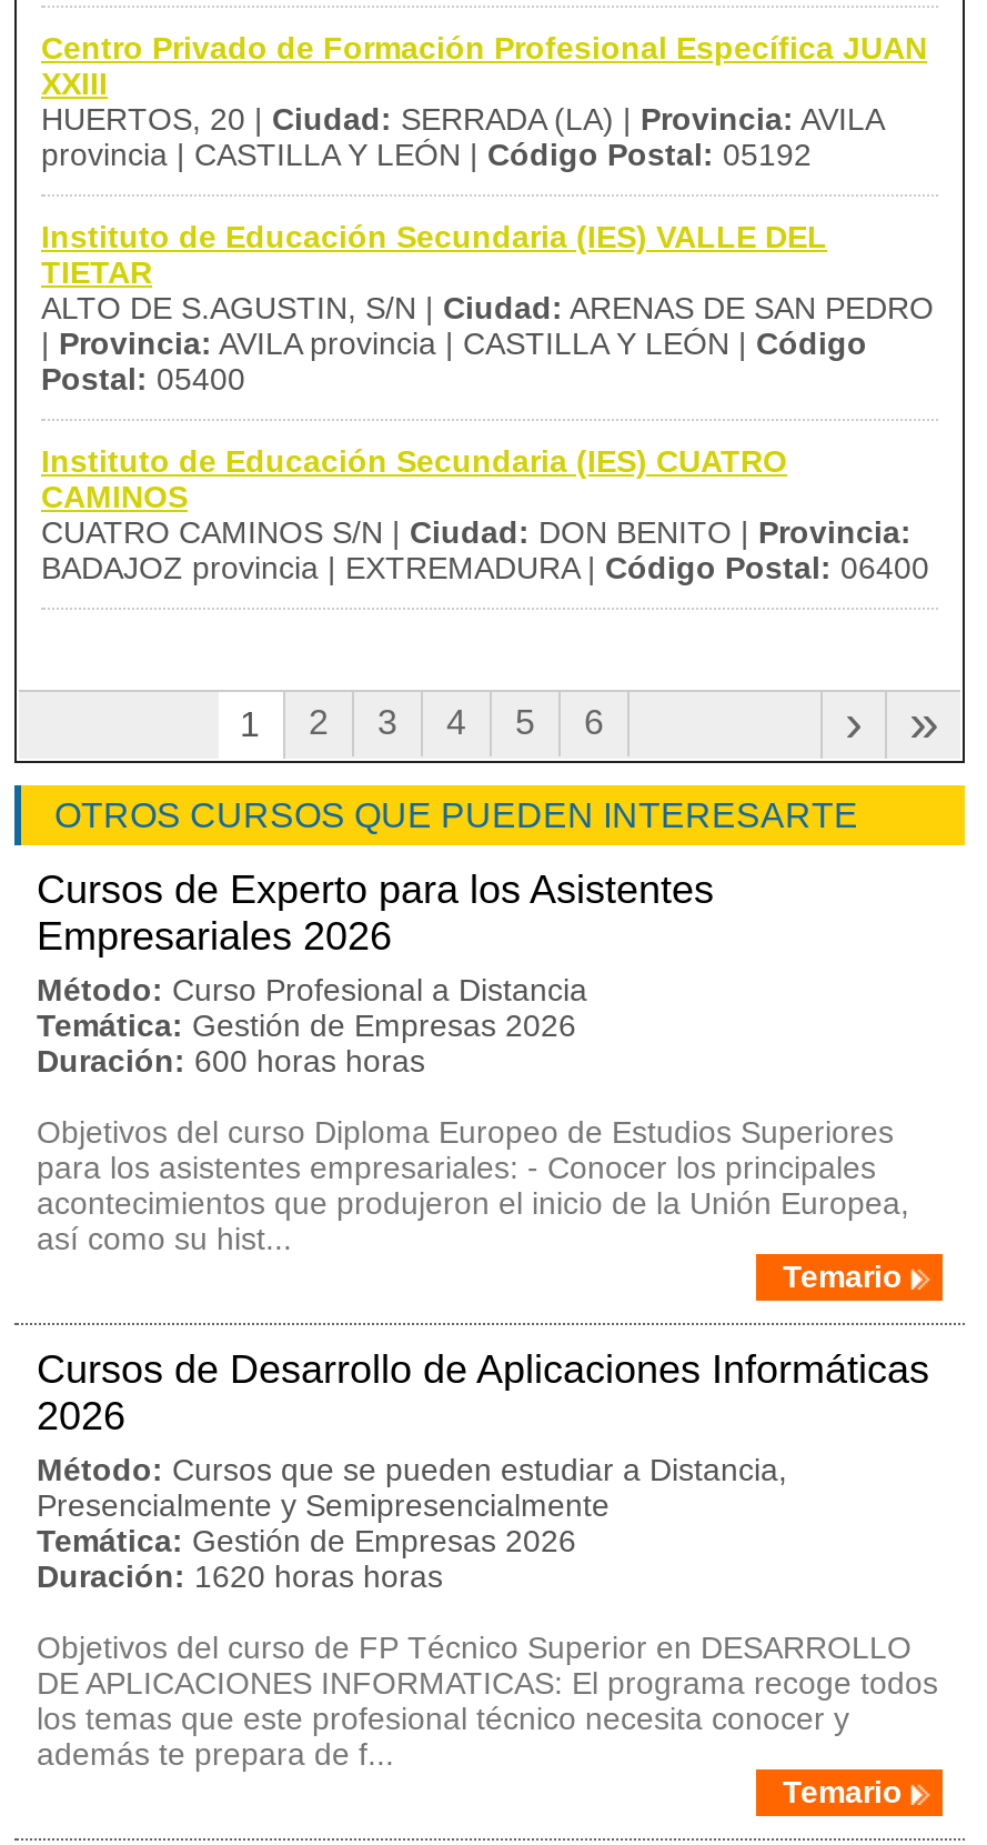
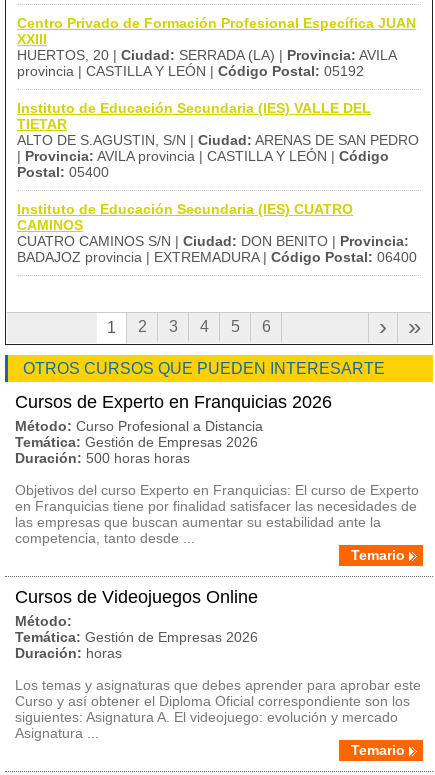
[37,868,714,959] Cursos de Experto para los Asistentes | Empresariales 2026 -> [15,392,332,412] Cursos de Experto en Franquicias 2026
[37,1043,425,1079] Duración: 600 horas horas -> [15,450,190,466] Duración: 500 horas horas
[37,1114,909,1256] Objetivos del curso Diploma Europeo de Estudios Superiores | para los asistentes empresariales: - Conocer los principales | acontecimientos que produjeron el inicio de la Unión Europea, | así como su hist... -> [15,482,419,546] Objetivos del curso Experto en Franquicias: El curso de Experto | en Franquicias tiene por finalidad satisfacer las necesidades de | las empresas que buscan aumentar su estabilidad ante la | competencia, tanto desde ...
[37,1347,929,1523] Cursos de Desarrollo de Aplicaciones Informáticas | 2026 | Método: Cursos que se pueden estudiar a Distancia, | Presencialmente y Semipresencialmente -> [15,587,258,629] Cursos de Videojuegos Online | Método:
[37,1558,443,1594] Duración: 1620 horas horas -> [15,645,122,661] Duración: horas
[37,1630,938,1772] Objetivos del curso de FP Técnico Superior en DESARROLLO | DE APLICACIONES INFORMATICAS: El programa recoge todos | los temas que este profesional técnico necesita conocer y | además te prepara de f... -> [15,677,421,741] Los temas y asignaturas que debes aprender para aprobar este | Curso y así obtener el Diploma Oficial correspondiente son los | siguientes: Asignatura A. El videojuego: evolución y mercado | Asignatura ...

